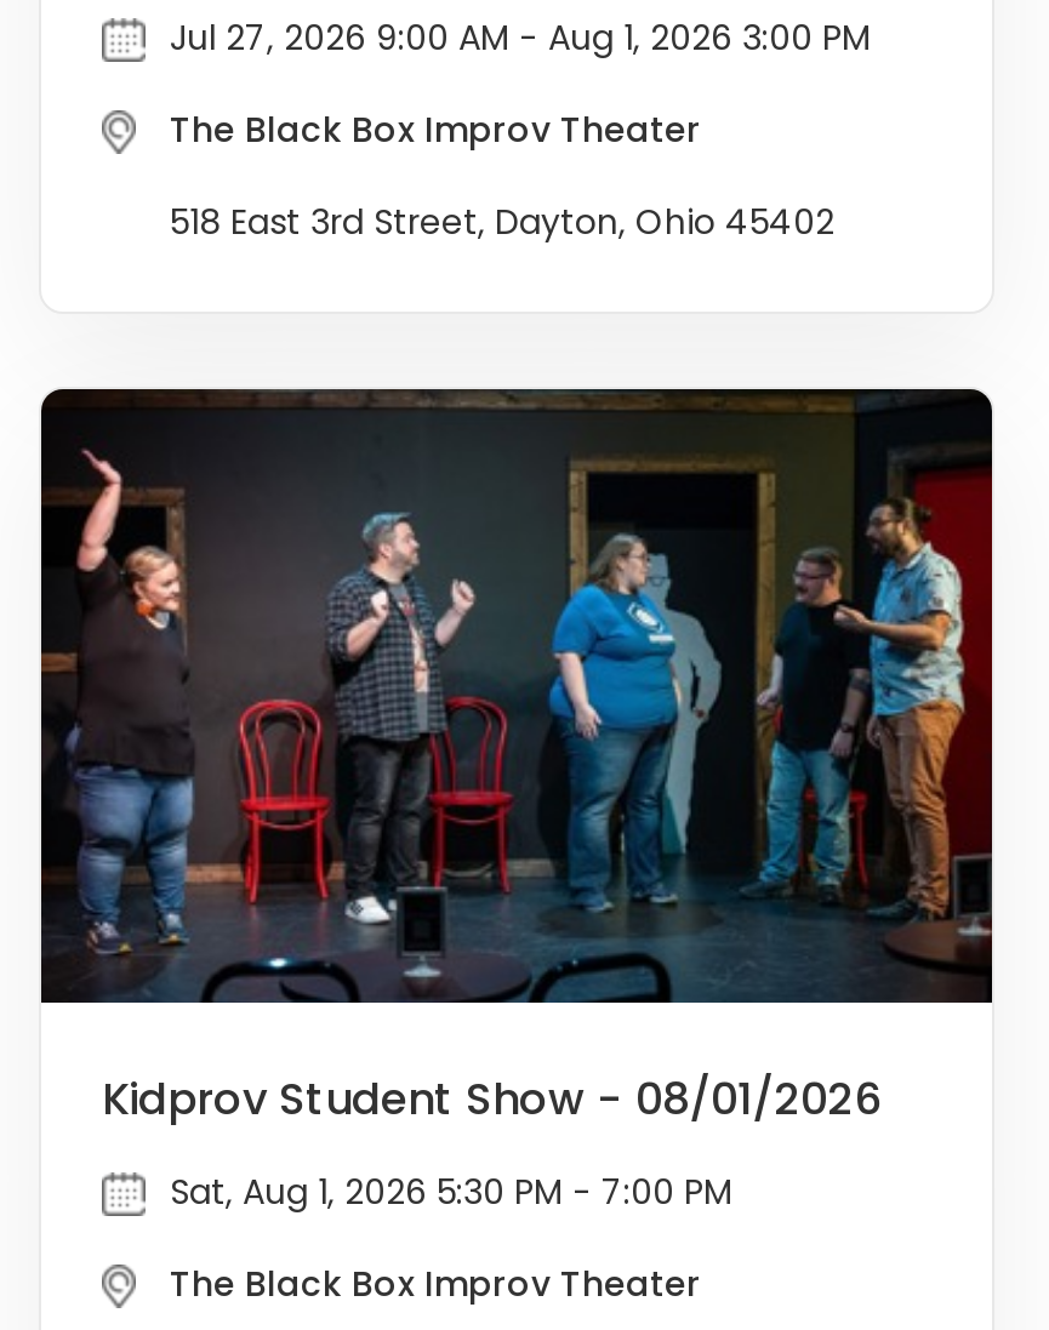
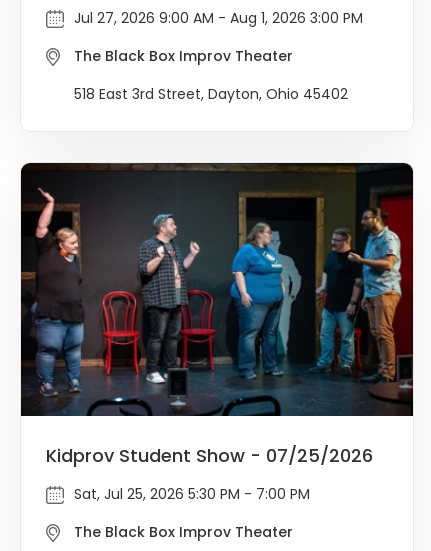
[102,1067,880,1128] Kidprov Student Show - 08/01/2026 -> [46,442,373,467] Kidprov Student Show - 07/25/2026
[170,1166,732,1215] Sat, Aug 1, 2026 5:30 PM - 7:00 PM -> [74,483,310,503] Sat, Jul 25, 2026 5:30 PM - 7:00 PM

